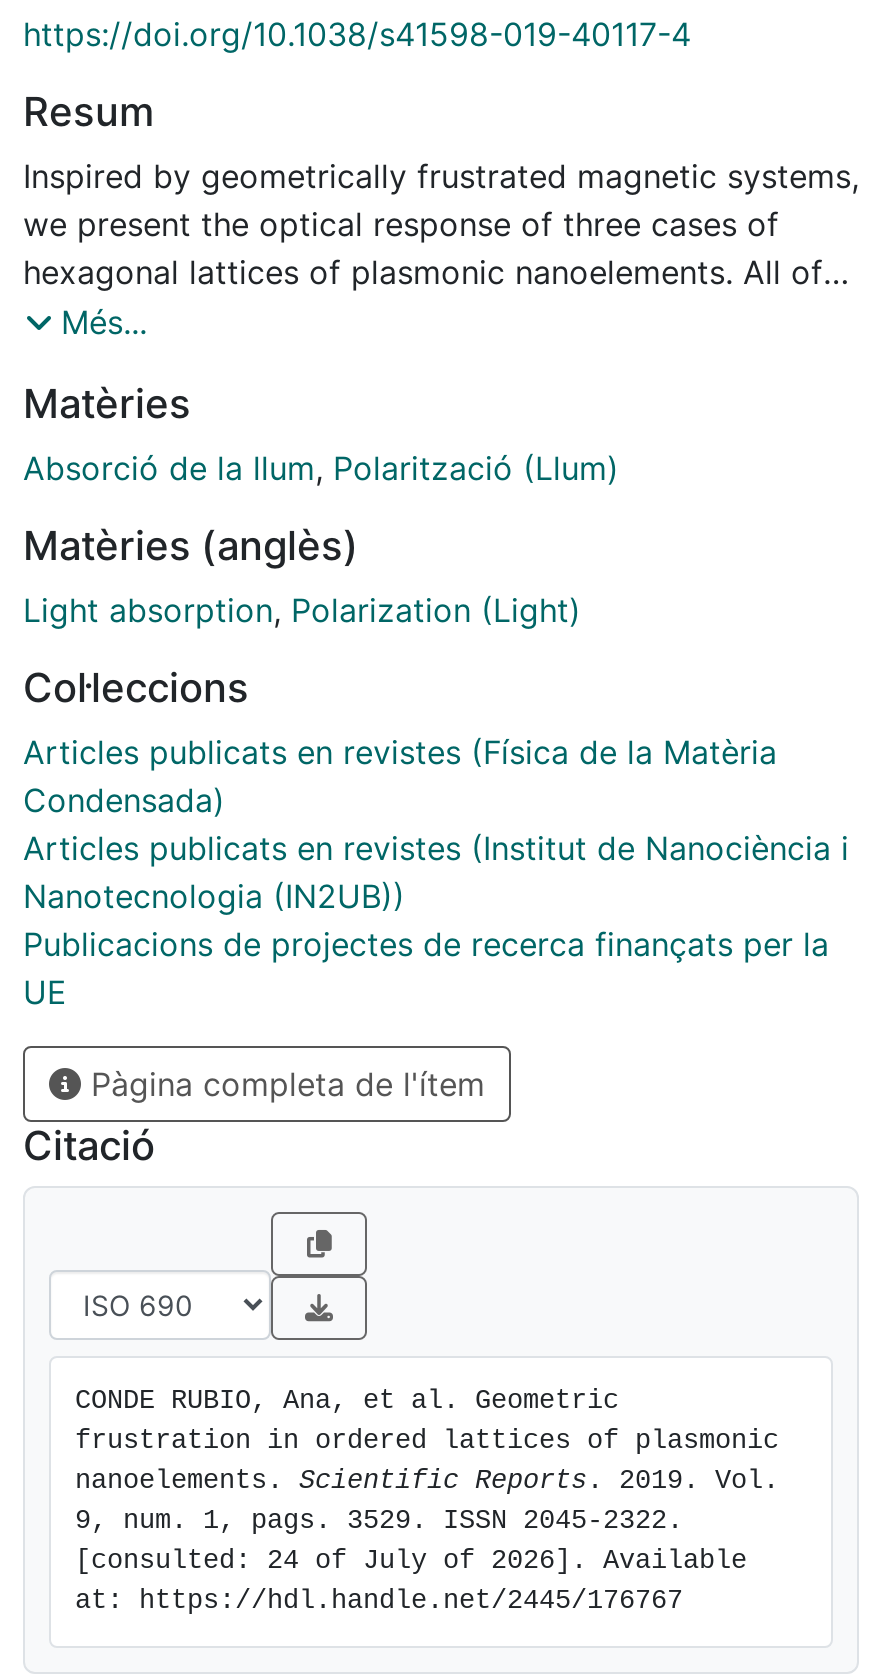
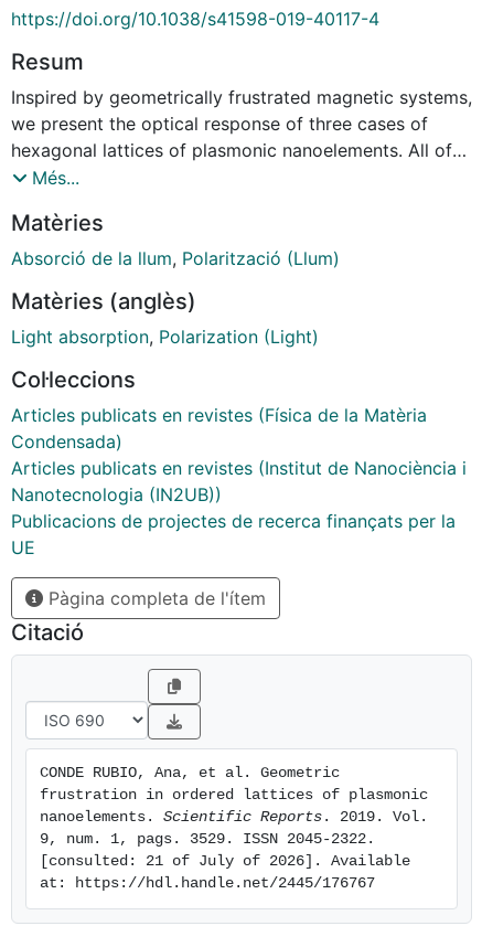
[75,1547,747,1577] [consulted: 24 of July of 2026]. Available -> [40,854,410,870] [consulted: 21 of July of 2026]. Available

